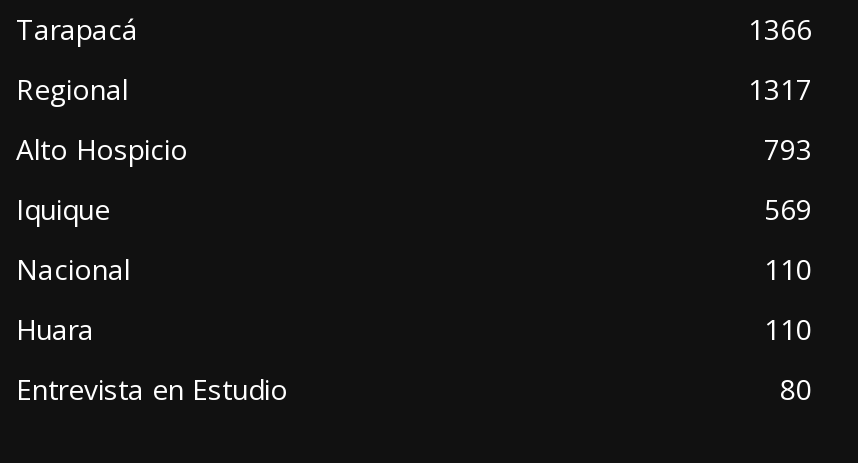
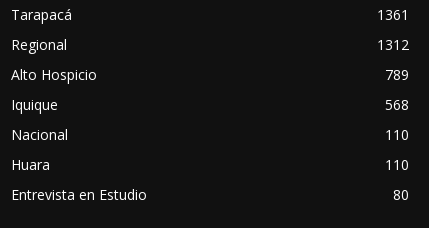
[748,11,812,49] 1366 -> [377,5,409,24] 1361
[748,71,812,109] 1317 -> [377,35,409,54] 1312
[764,131,812,169] 793 -> [385,65,409,84] 789
[764,191,812,229] 569 -> [385,95,409,114] 568

